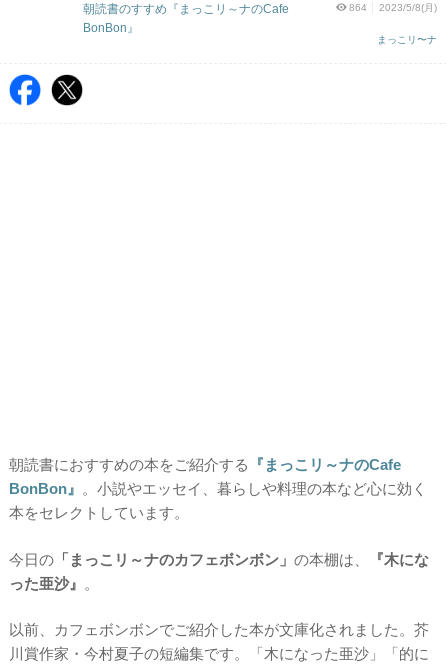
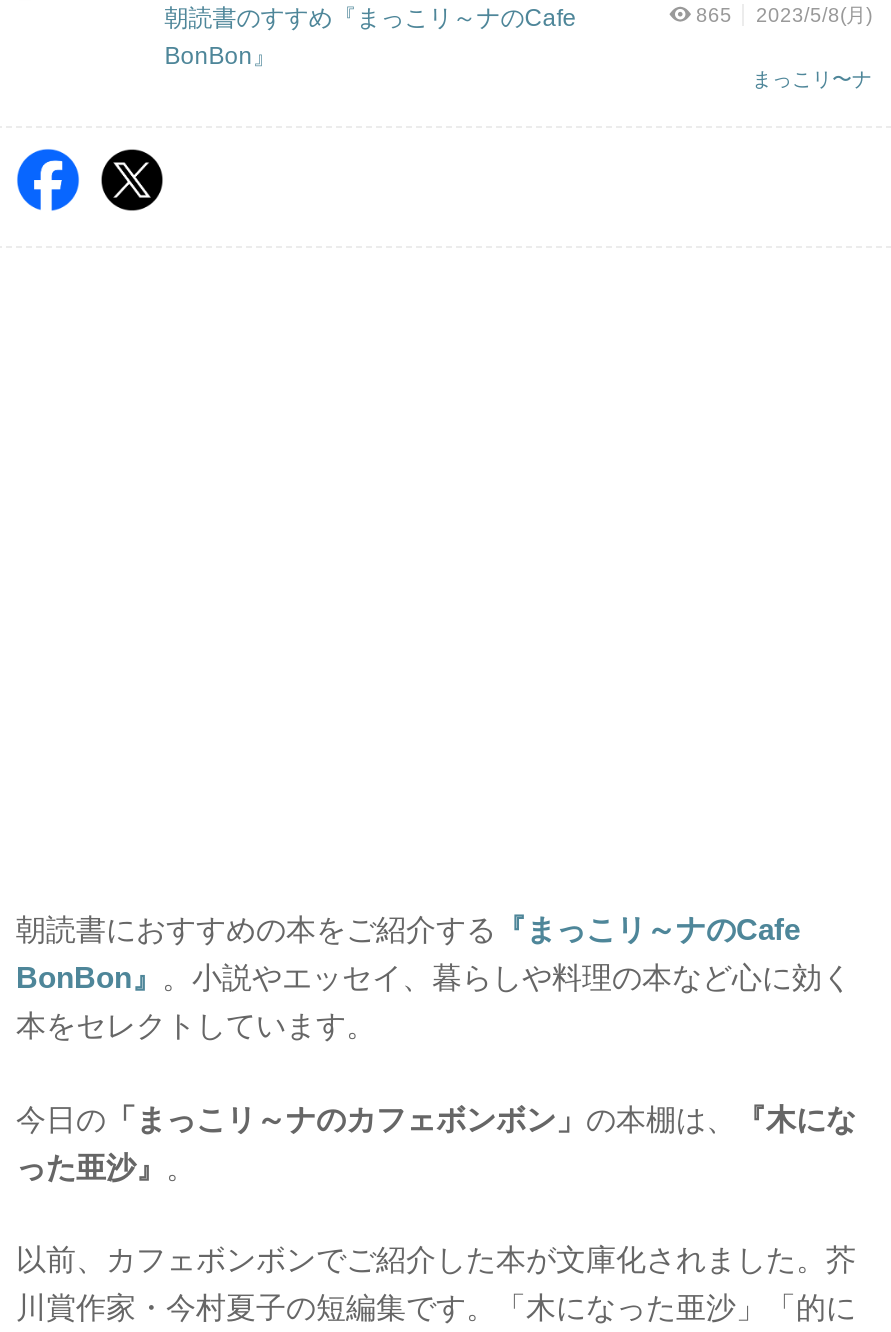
[349,2,437,13] 864 2023/5/8(月) -> [696,4,872,26] 865 2023/5/8(月)

